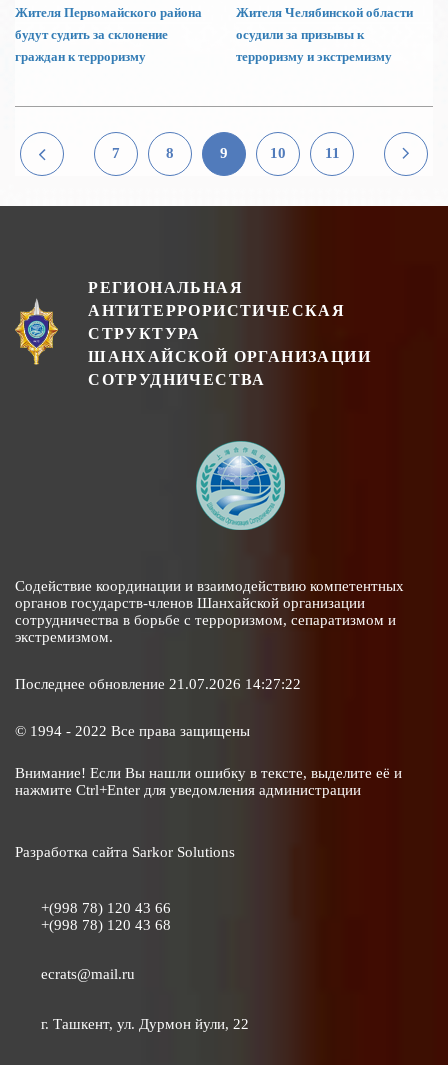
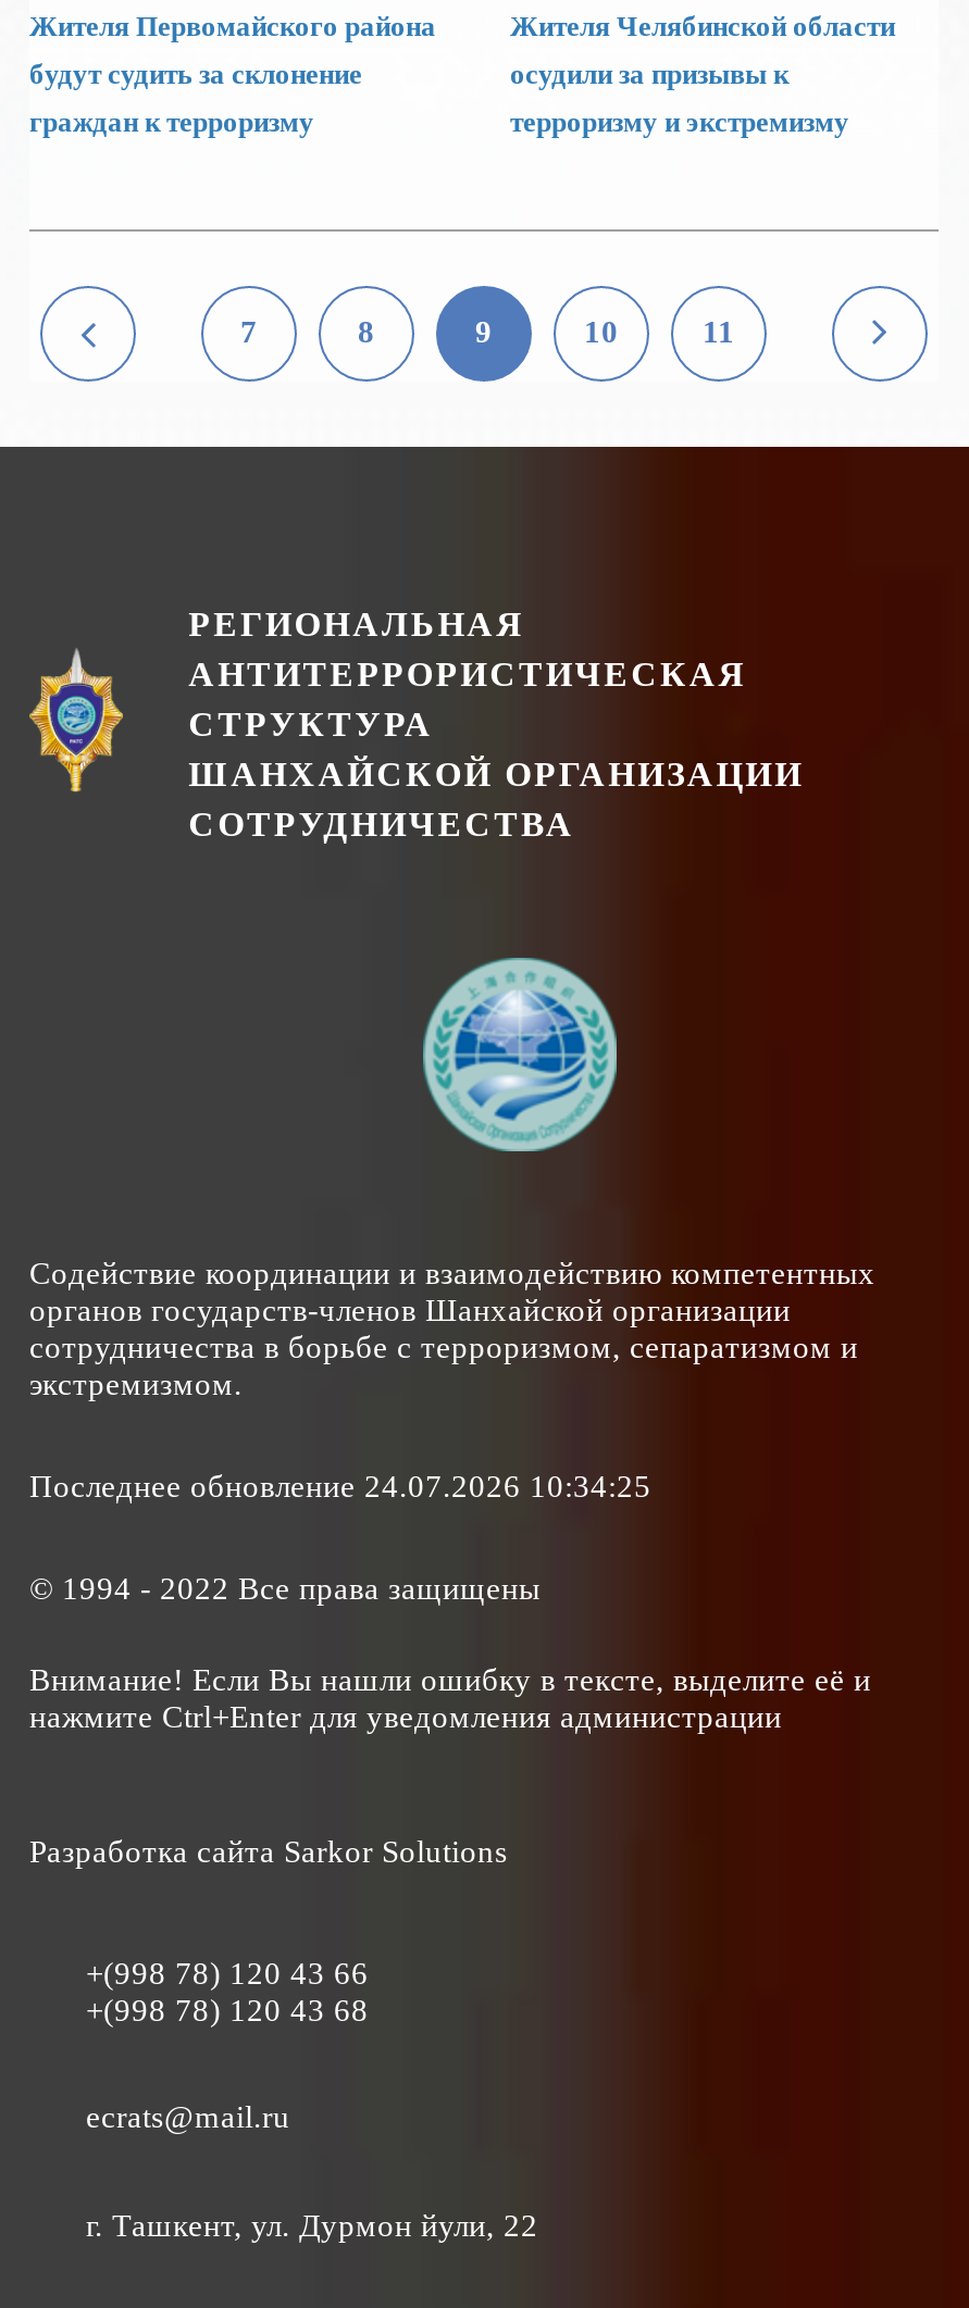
[15,676,301,692] Последнее обновление 21.07.2026 14:27:22 -> [29,1469,651,1504] Последнее обновление 24.07.2026 10:34:25

